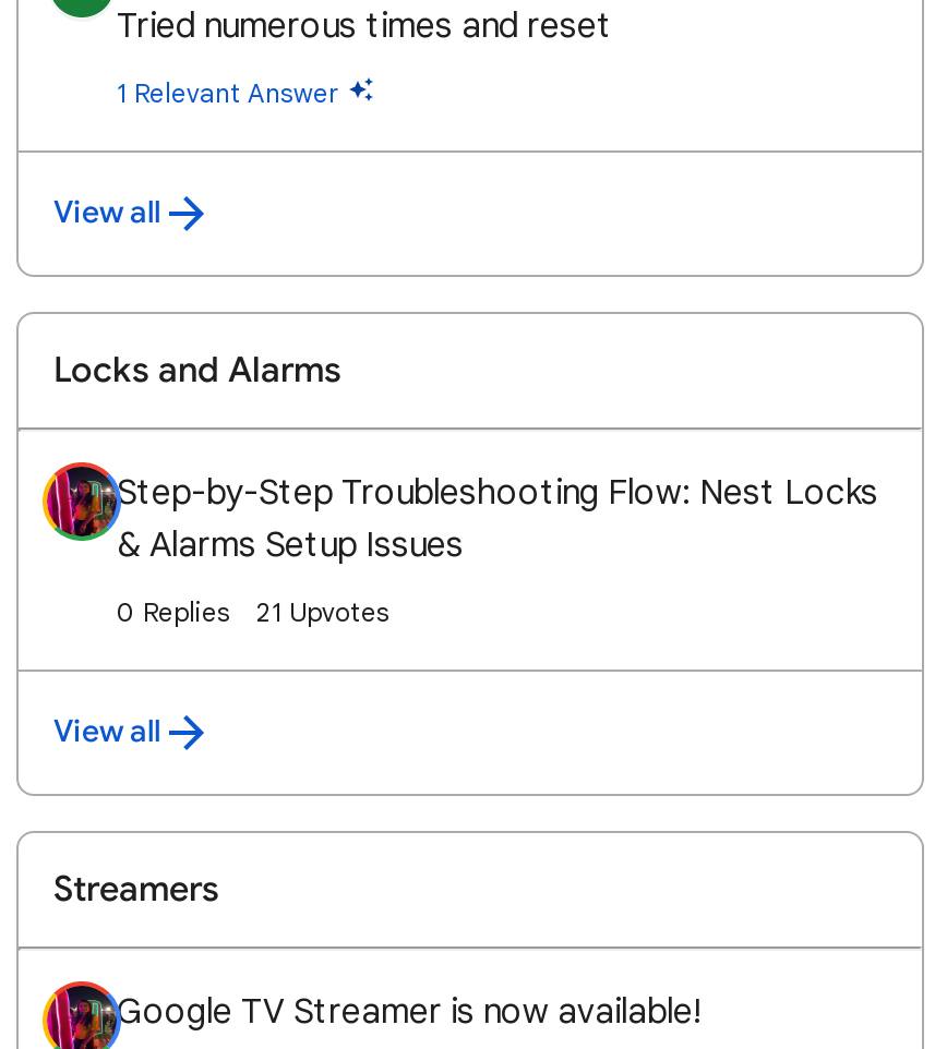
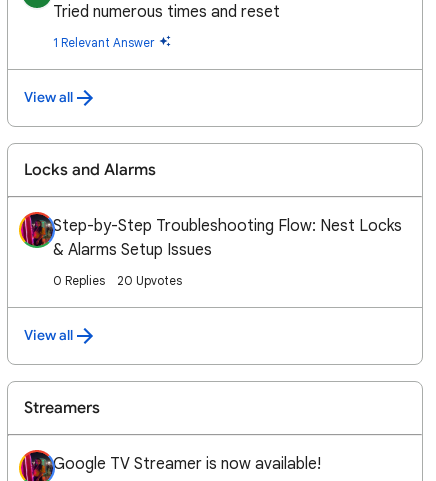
[256,595,389,628] 21 Upvotes -> [117,273,182,288] 20 Upvotes

